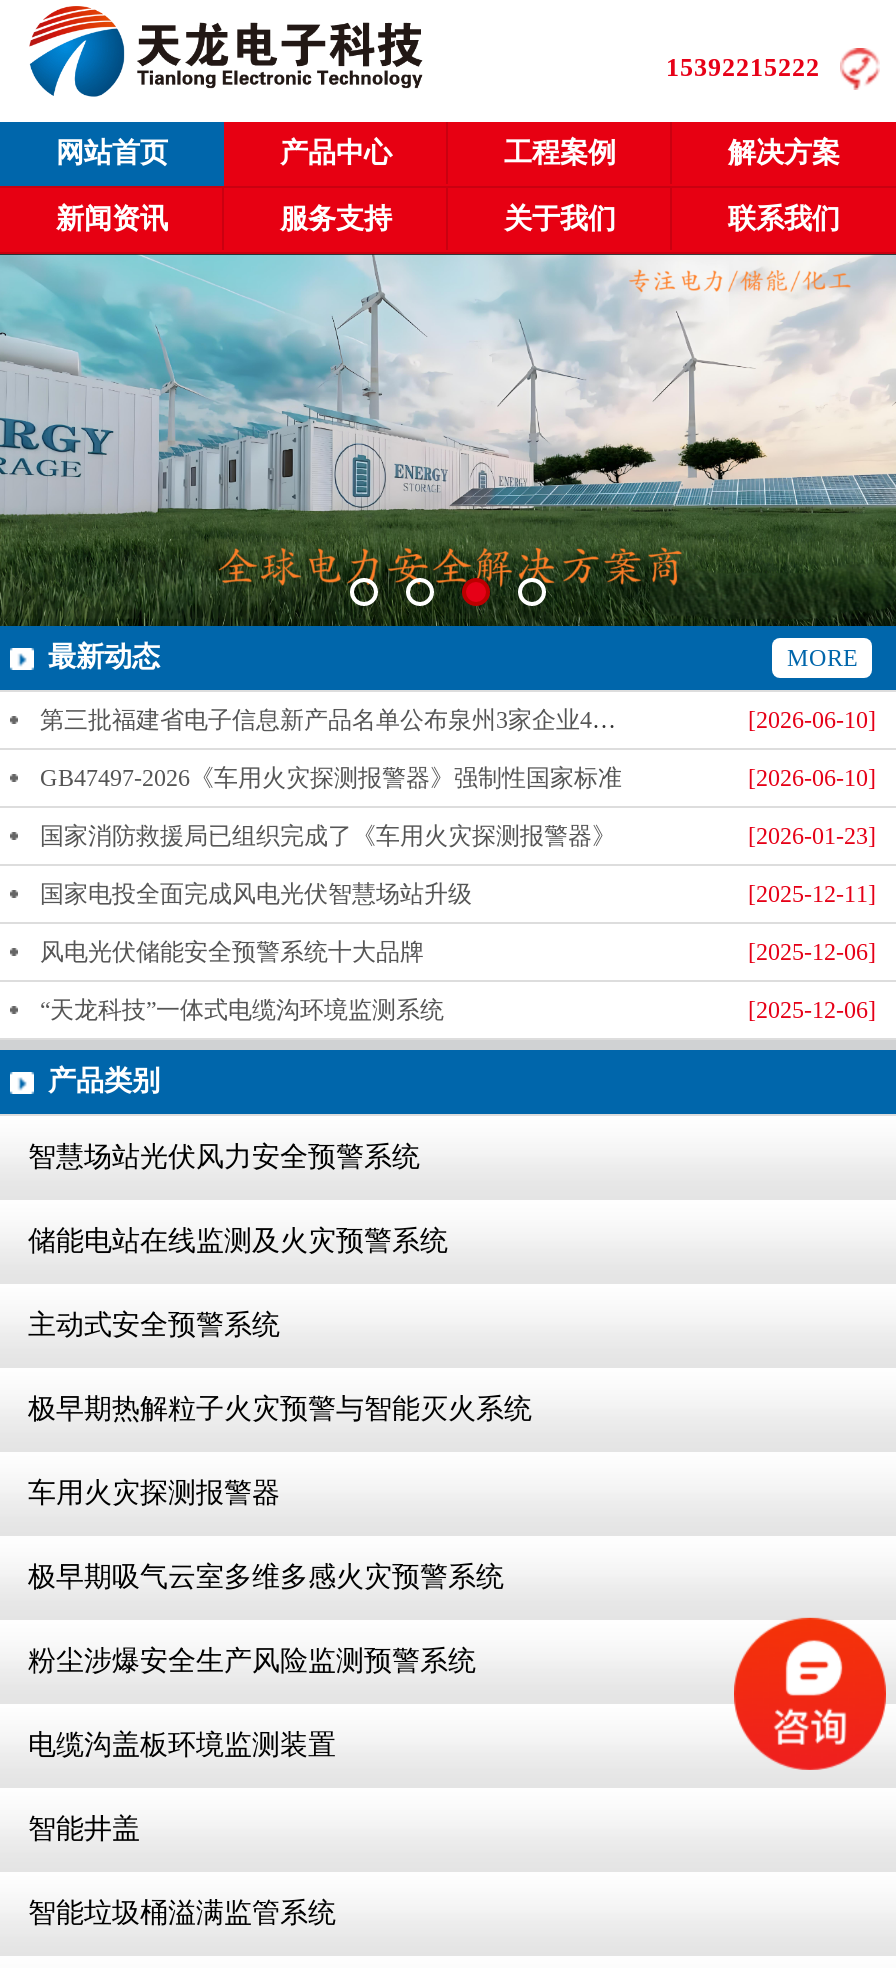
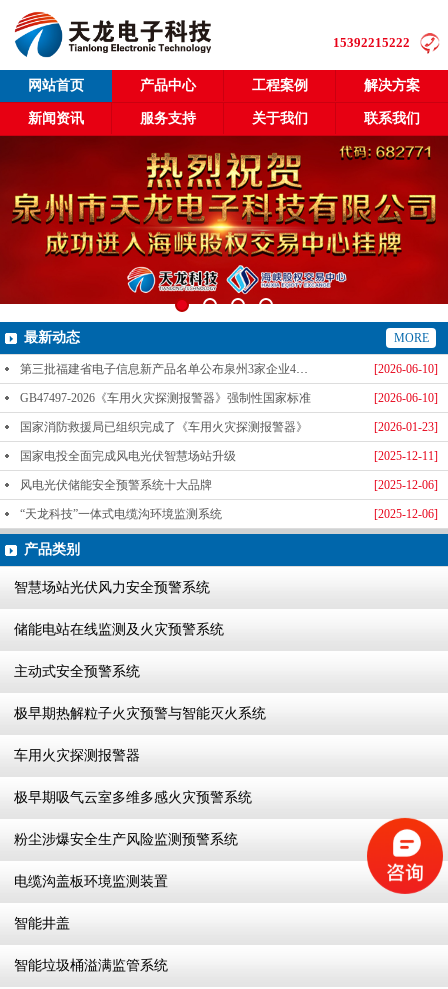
[6,252,890,628] [image] -> [3,135,445,323] [image]

